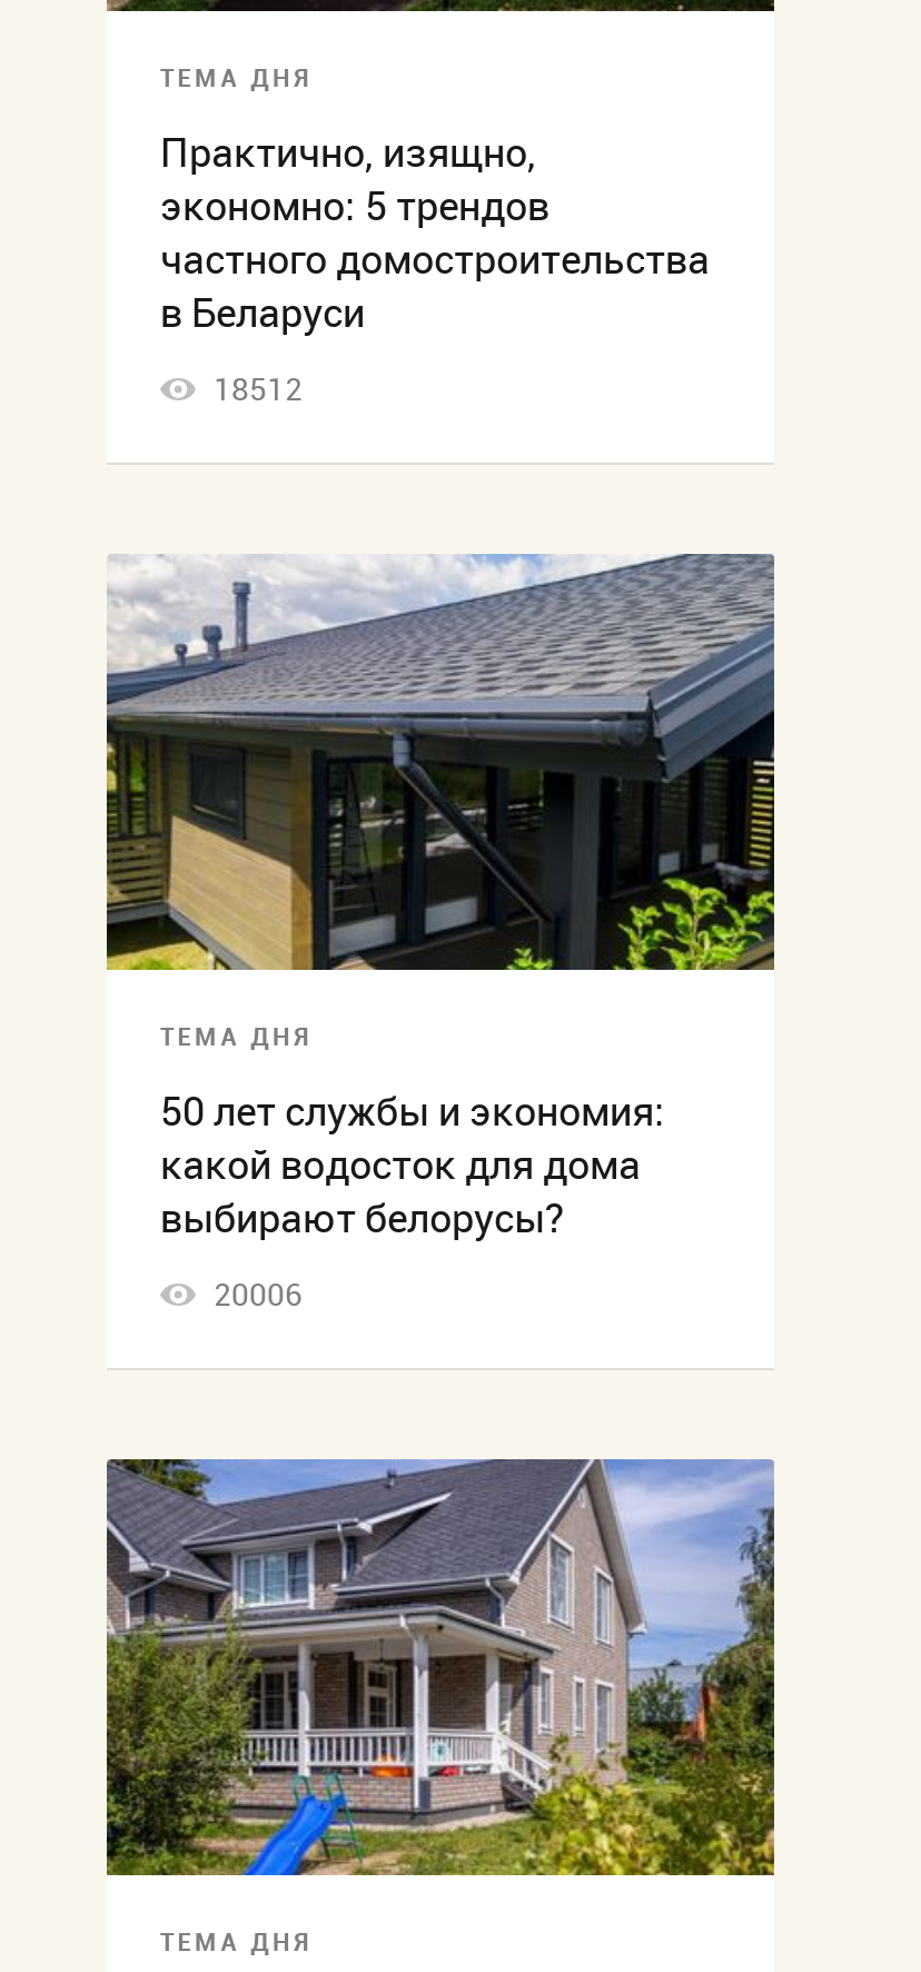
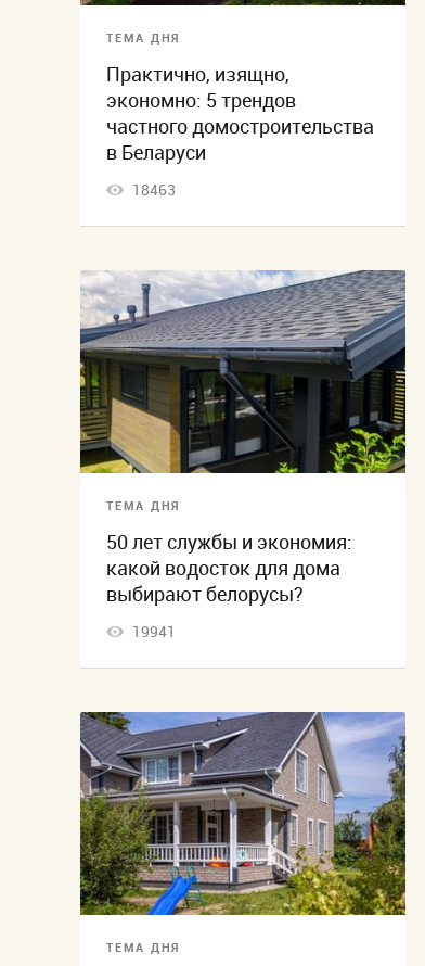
[214,371,303,407] 18512 -> [132,181,176,199] 18463
[214,1277,303,1312] 20006 -> [132,623,176,640] 19941

